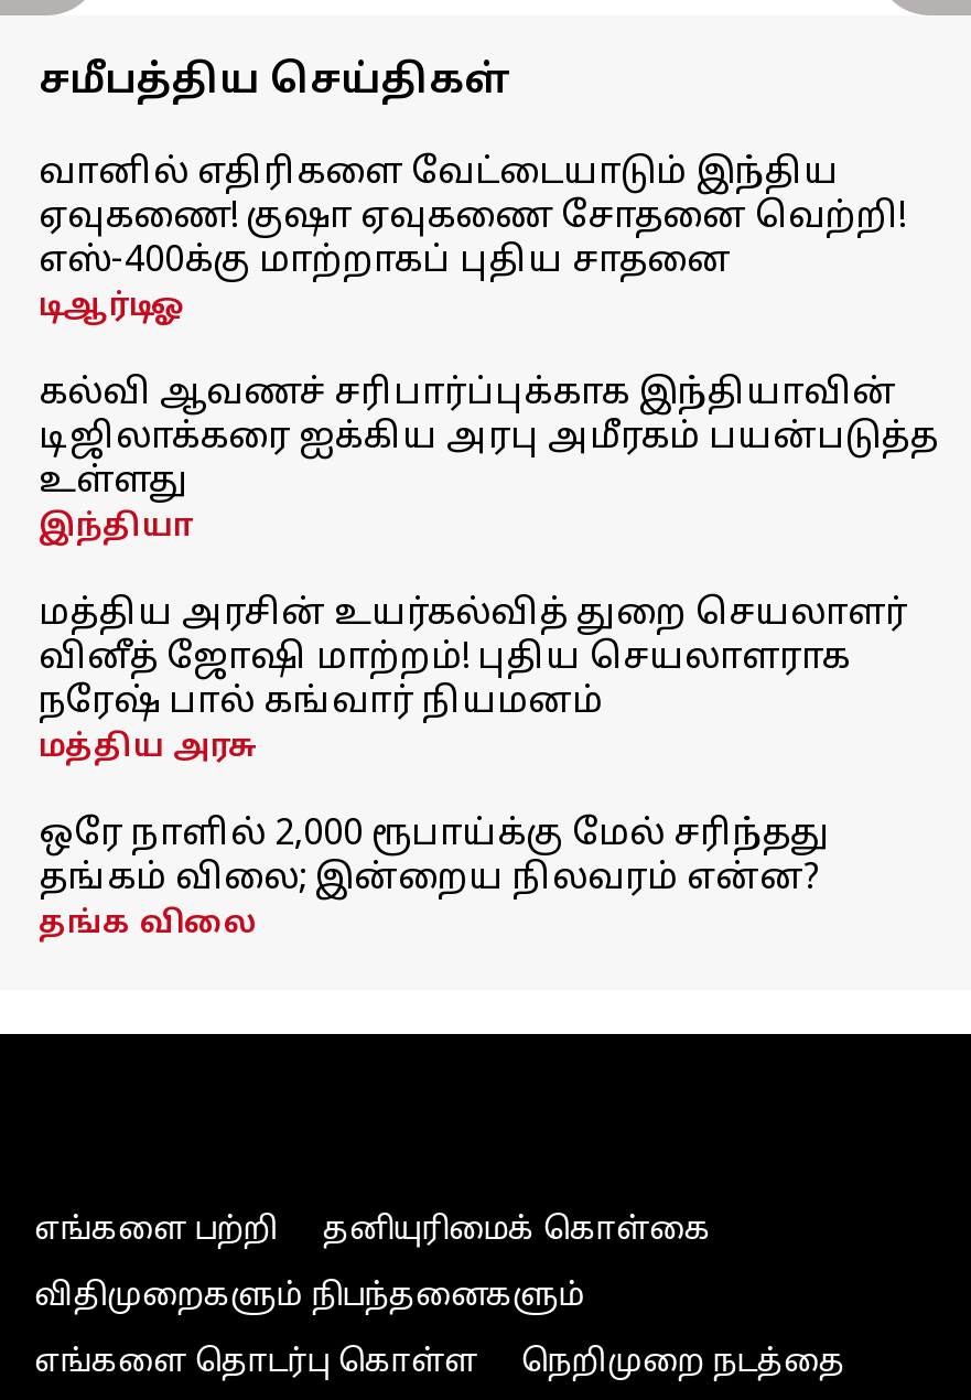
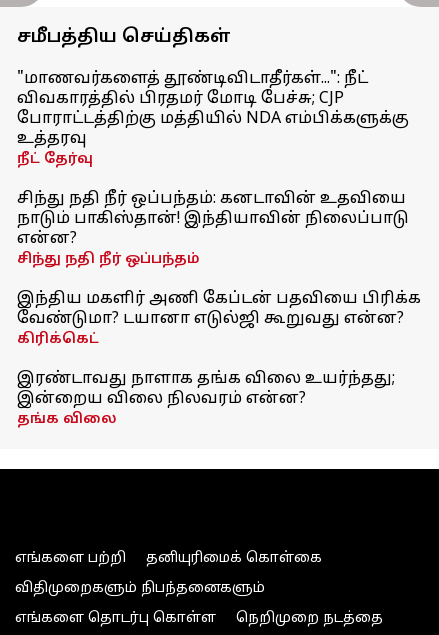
[39,152,905,326] வானில் எதிரிகளை வேட்டையாடும் இந்திய | ஏவுகணை! குஷா ஏவுகணை சோதனை வெற்றி! | எஸ்-400க்கு மாற்றாகப் புதிய சாதனை | டிஆர்டிஓ -> [17,69,409,168] "மாணவர்களைத் தூண்டிவிடாதீர்கள்...": நீட் | விவகாரத்தில் பிரதமர் மோடி பேச்சு; CJP | போராட்டத்திற்கு மத்தியில் NDA எம்பிக்களுக்கு | உத்தரவு | நீட் தேர்வு
[39,373,938,547] கல்வி ஆவணச் சரிபார்ப்புக்காக இந்தியாவின் | டிஜிலாக்கரை ஐக்கிய அரபு அமீரகம் பயன்படுத்த | உள்ளது | இந்தியா -> [17,189,409,268] சிந்து நதி நீர் ஒப்பந்தம்: கனடாவின் உதவியை | நாடும் பாகிஸ்தான்! இந்தியாவின் நிலைப்பாடு | என்ன? | சிந்து நதி நீர் ஒப்பந்தம்
[39,593,907,767] மத்திய அரசின் உயர்கல்வித் துறை செயலாளர் | வினீத் ஜோஷி மாற்றம்! புதிய செயலாளராக | நரேஷ் பால் கங்வார் நியமனம் | மத்திய அரசு -> [17,289,421,348] இந்திய மகளிர் அணி கேப்டன் பதவியை பிரிக்க | வேண்டுமா? டயானா எடுல்ஜி கூறுவது என்ன? | கிரிக்கெட்
[39,814,830,902] ஒரே நாளில் 2,000 ரூபாய்க்கு மேல் சரிந்தது | தங்கம் விலை; இன்றைய நிலவரம் என்ன? -> [17,369,395,409] இரண்டாவது நாளாக தங்க விலை உயர்ந்தது; | இன்றைய விலை நிலவரம் என்ன?

